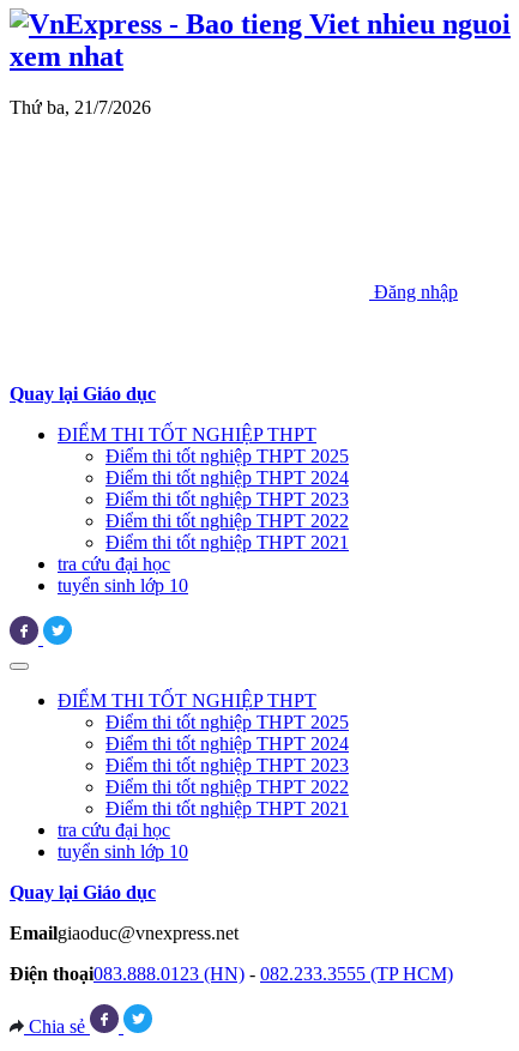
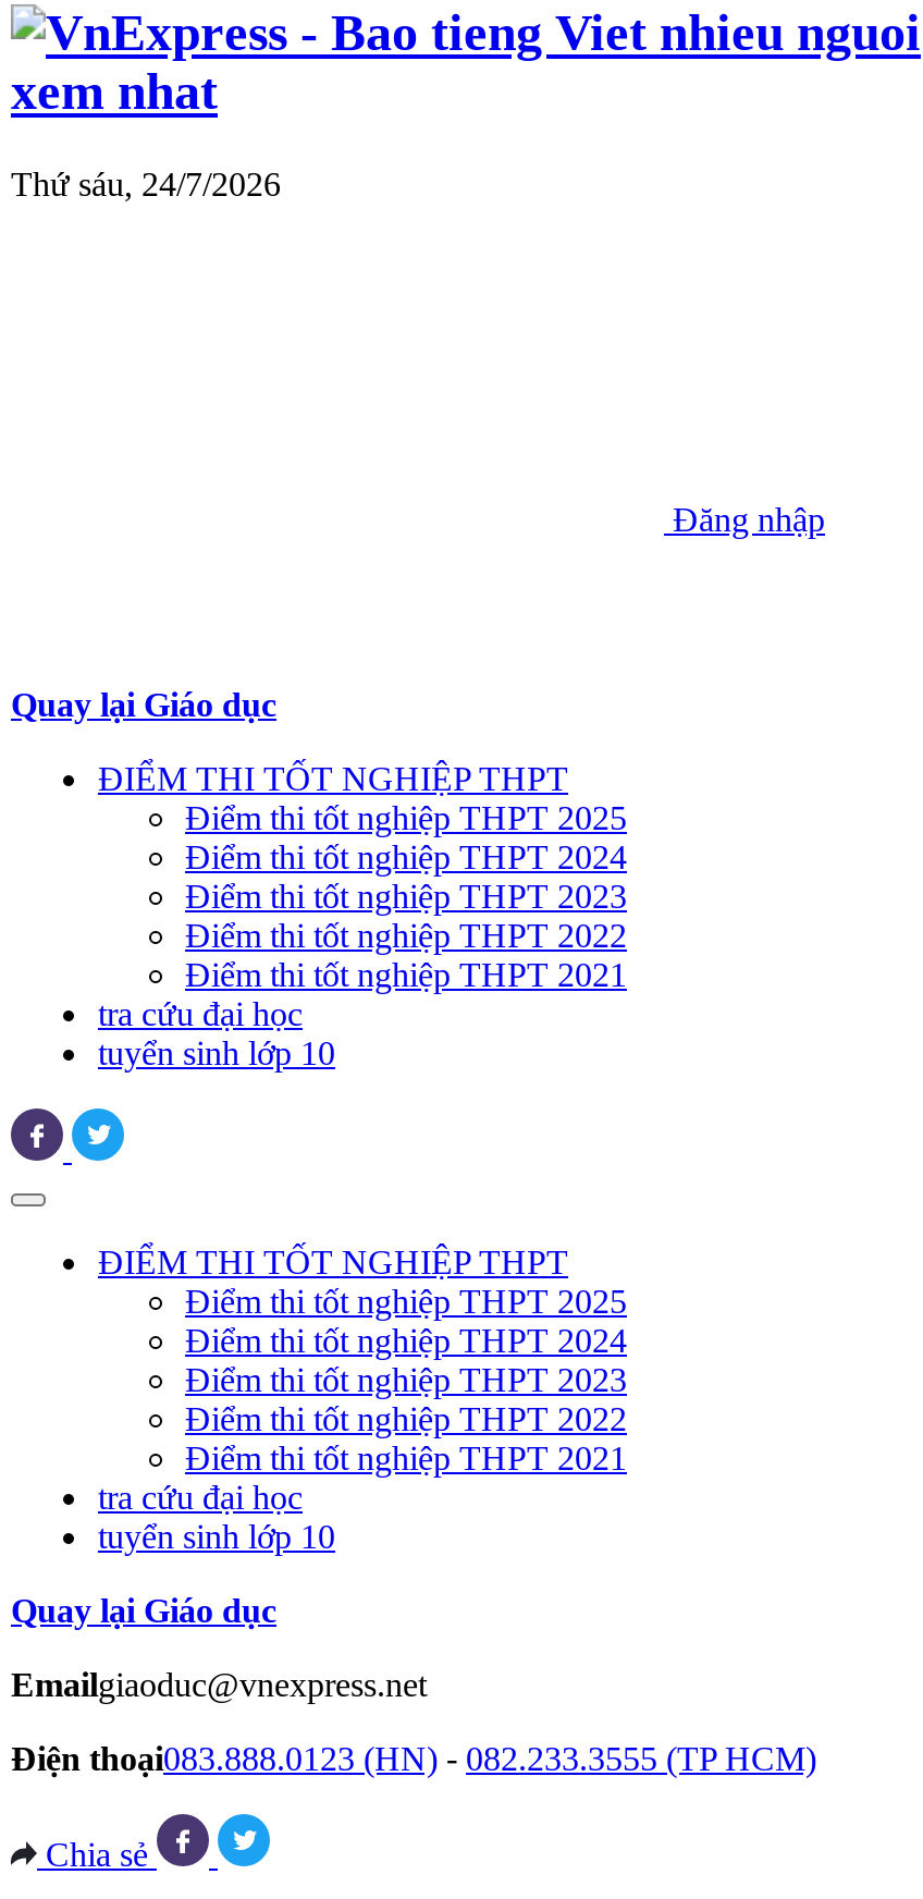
[10,97,151,117] Thứ ba, 21/7/2026 -> [11,165,281,202] Thứ sáu, 24/7/2026

